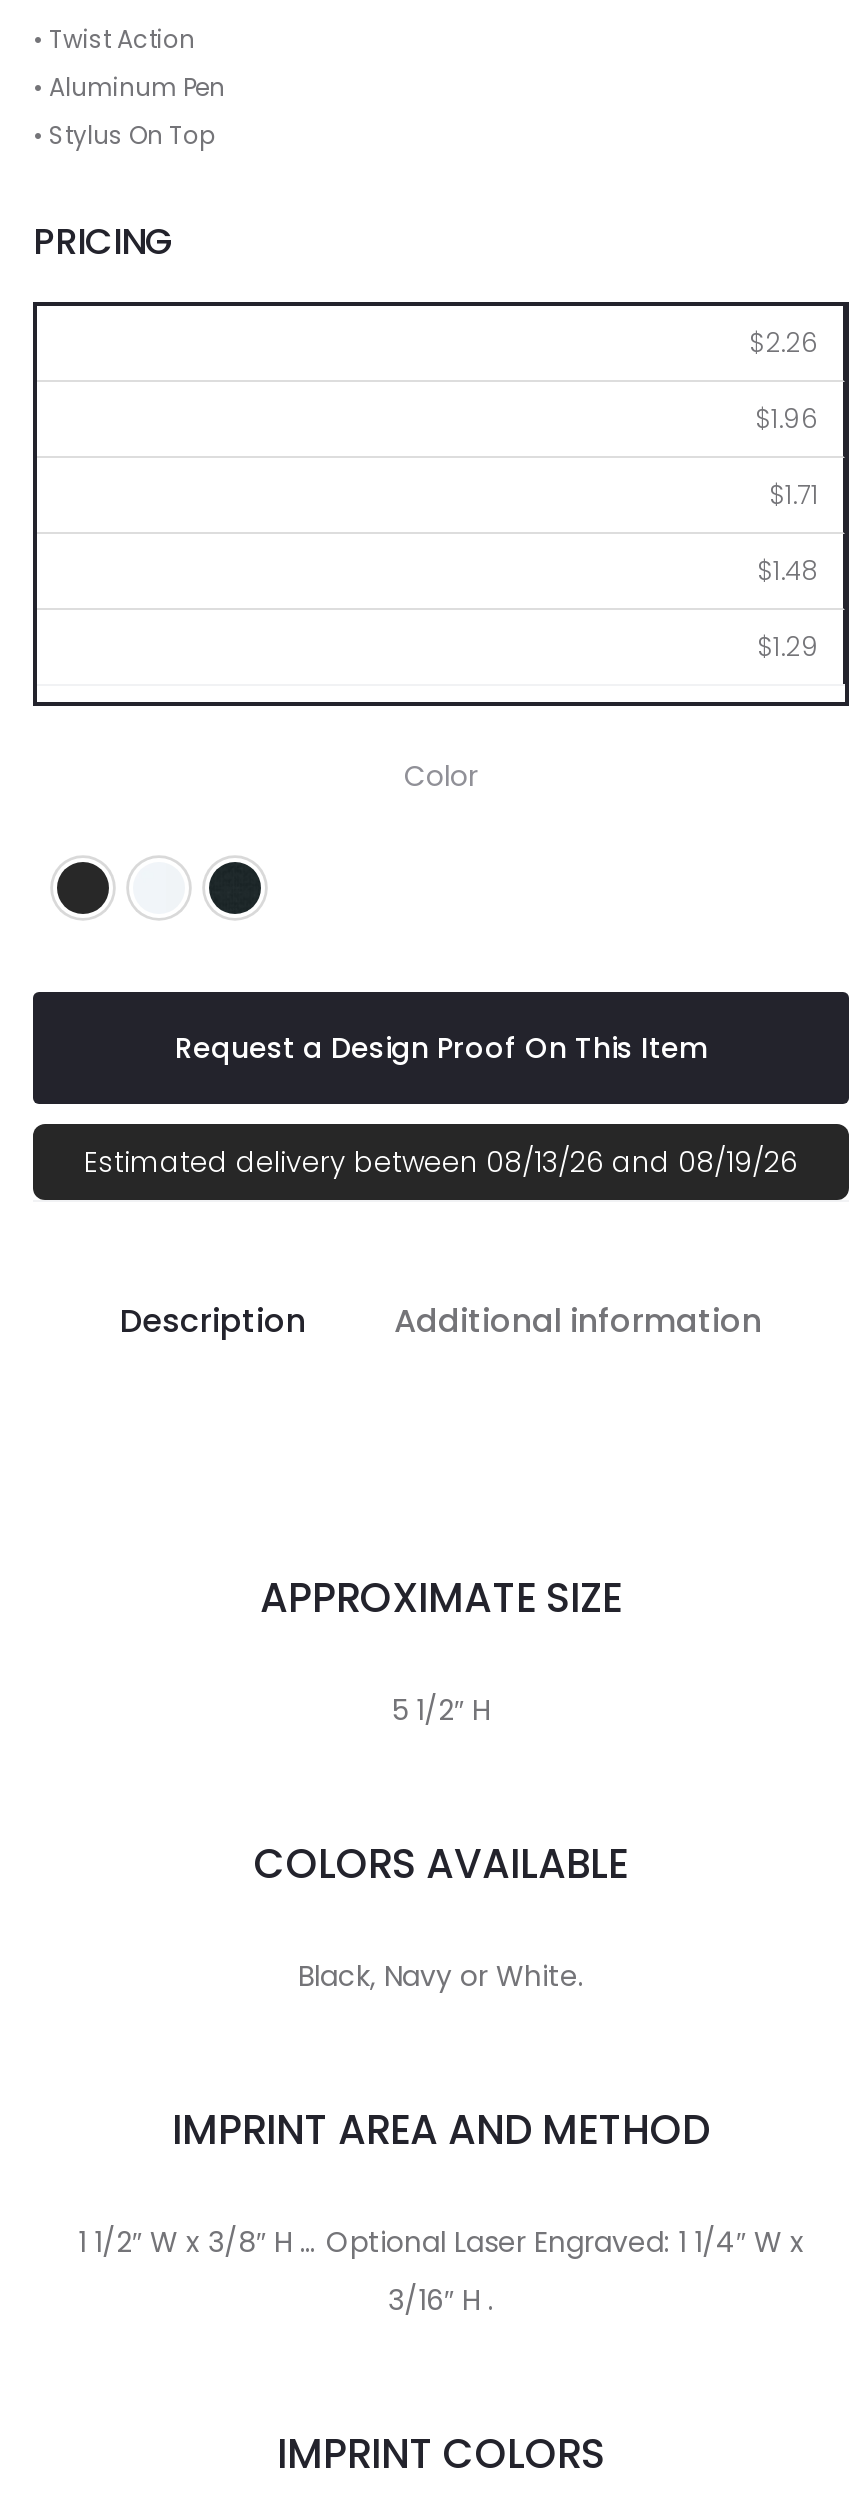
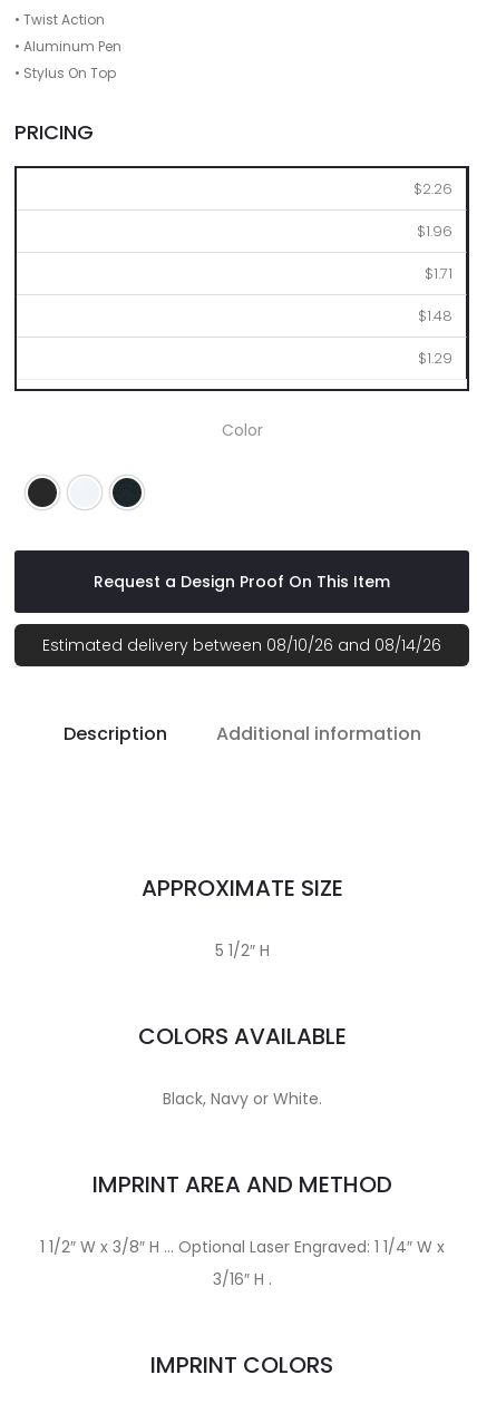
[84,1142,798,1182] Estimated delivery between 08/13/26 and 08/19/26 -> [42,634,441,656] Estimated delivery between 08/10/26 and 08/14/26

